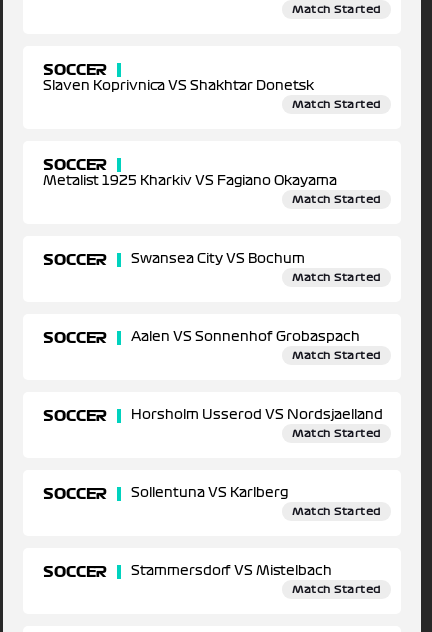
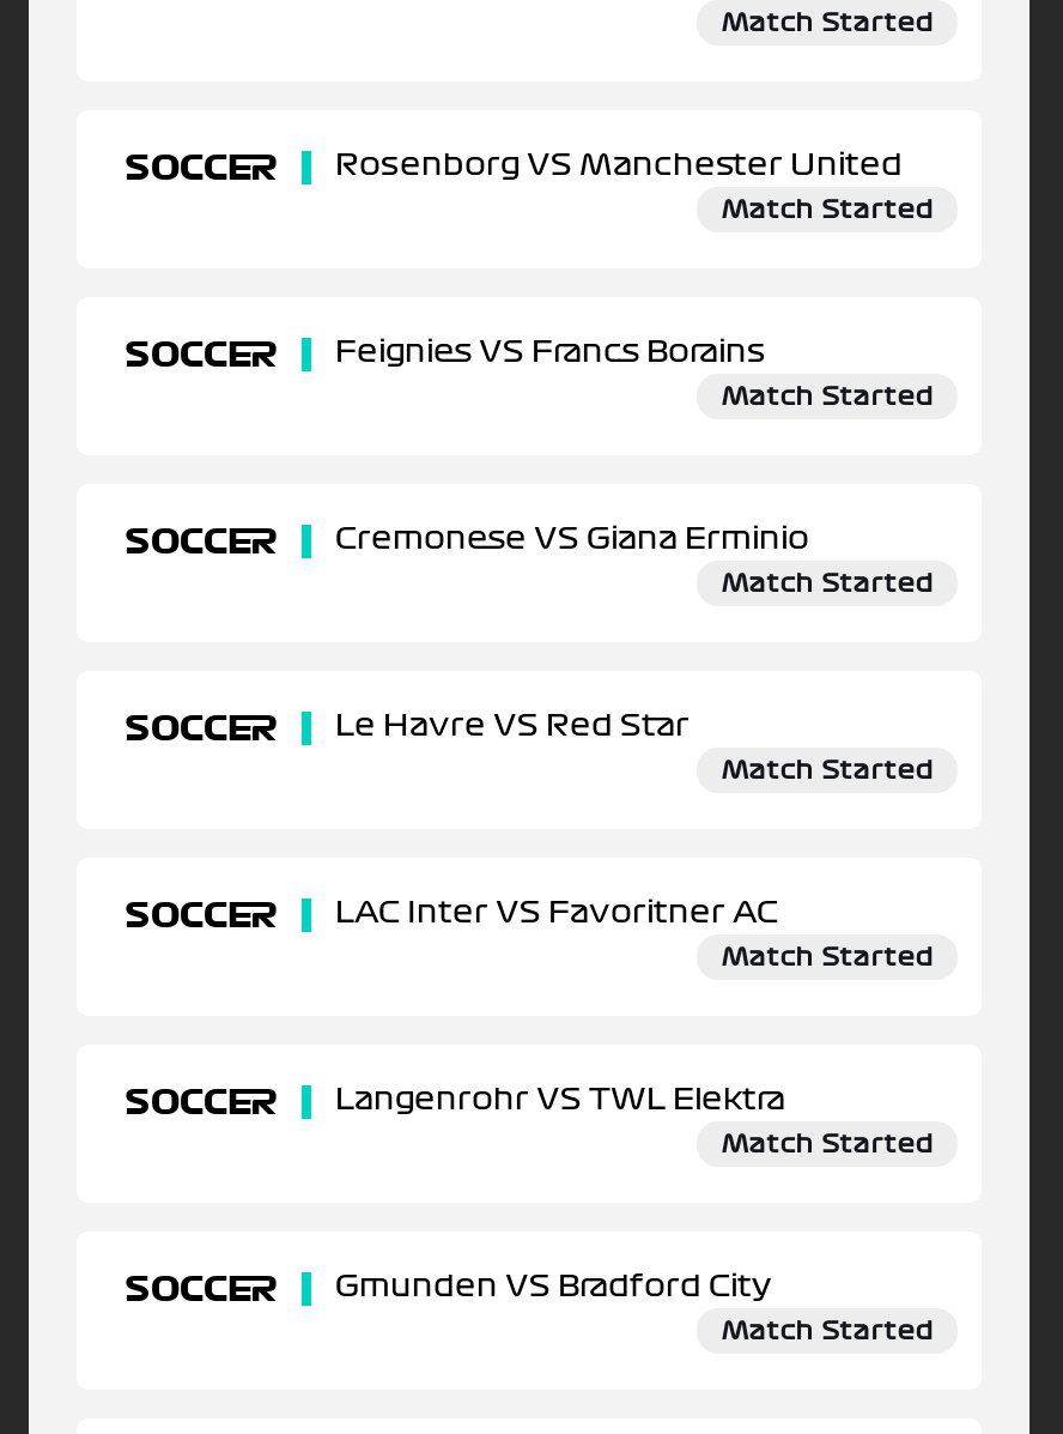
[43,80,314,92] Slaven Koprivnica VS Shakhtar Donetsk -> [335,151,903,180] Rosenborg VS Manchester United
[43,175,337,187] Metalist 1925 Kharkiv VS Fagiano Okayama -> [335,338,766,367] Feignies VS Francs Borains
[131,253,305,265] Swansea City VS Bochum -> [335,525,809,553] Cremonese VS Giana Erminio
[131,331,360,343] Aalen VS Sonnenhof Grobaspach -> [335,712,690,740] Le Havre VS Red Star
[131,409,383,421] Horsholm Usserod VS Nordsjaelland -> [335,898,778,927] LAC Inter VS Favoritner AC
[131,487,288,499] Sollentuna VS Karlberg -> [335,1085,785,1114] Langenrohr VS TWL Elektra
[131,565,332,577] Stammersdorf VS Mistelbach -> [335,1272,771,1301] Gmunden VS Bradford City

